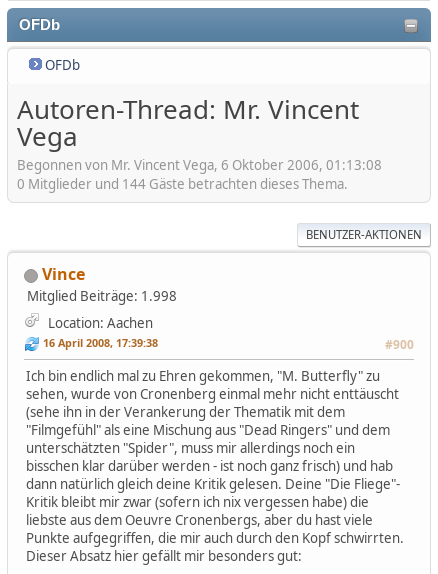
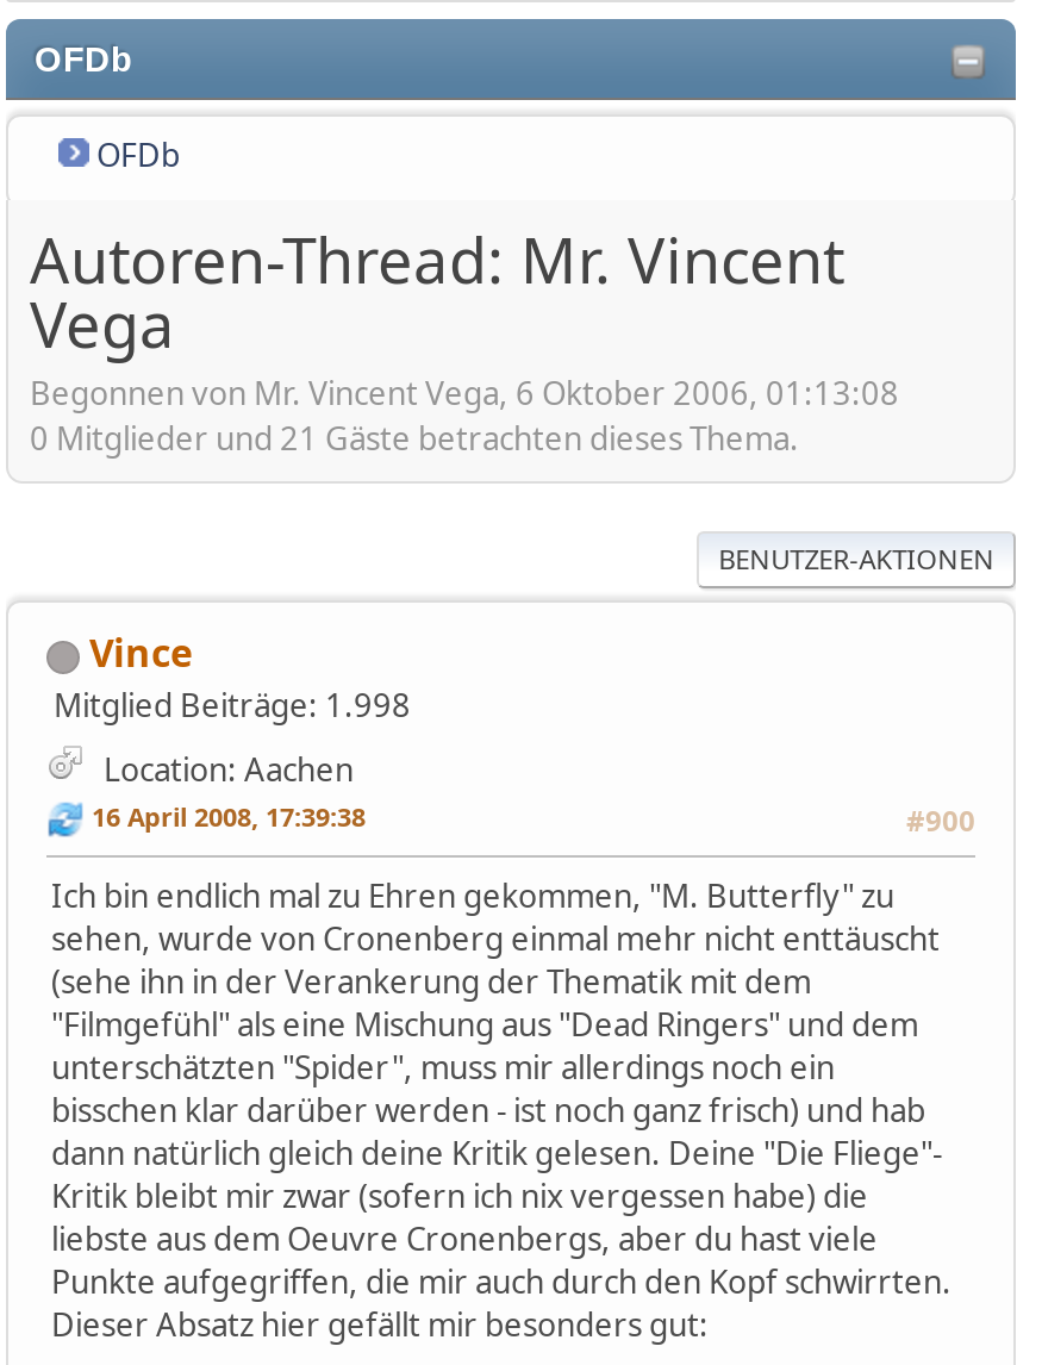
[17,175,348,193] 0 Mitglieder und 144 Gäste betrachten dieses Thema. -> [30,418,799,461] 0 Mitglieder und 21 Gäste betrachten dieses Thema.

